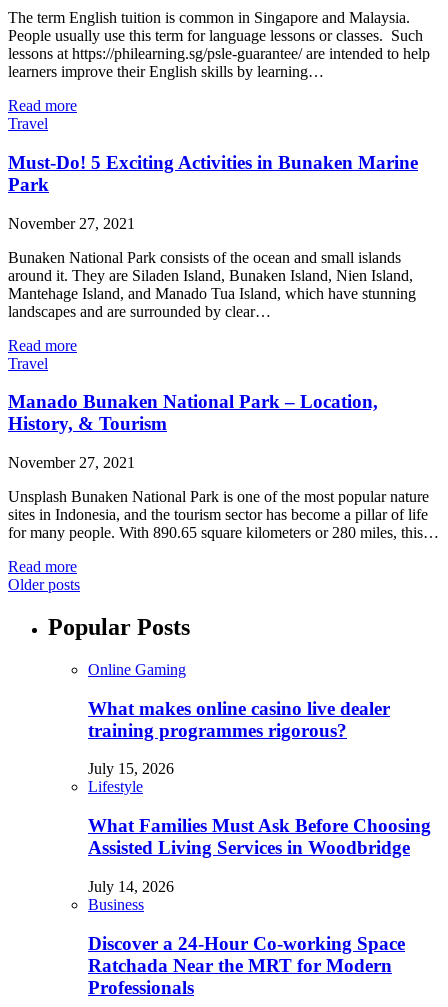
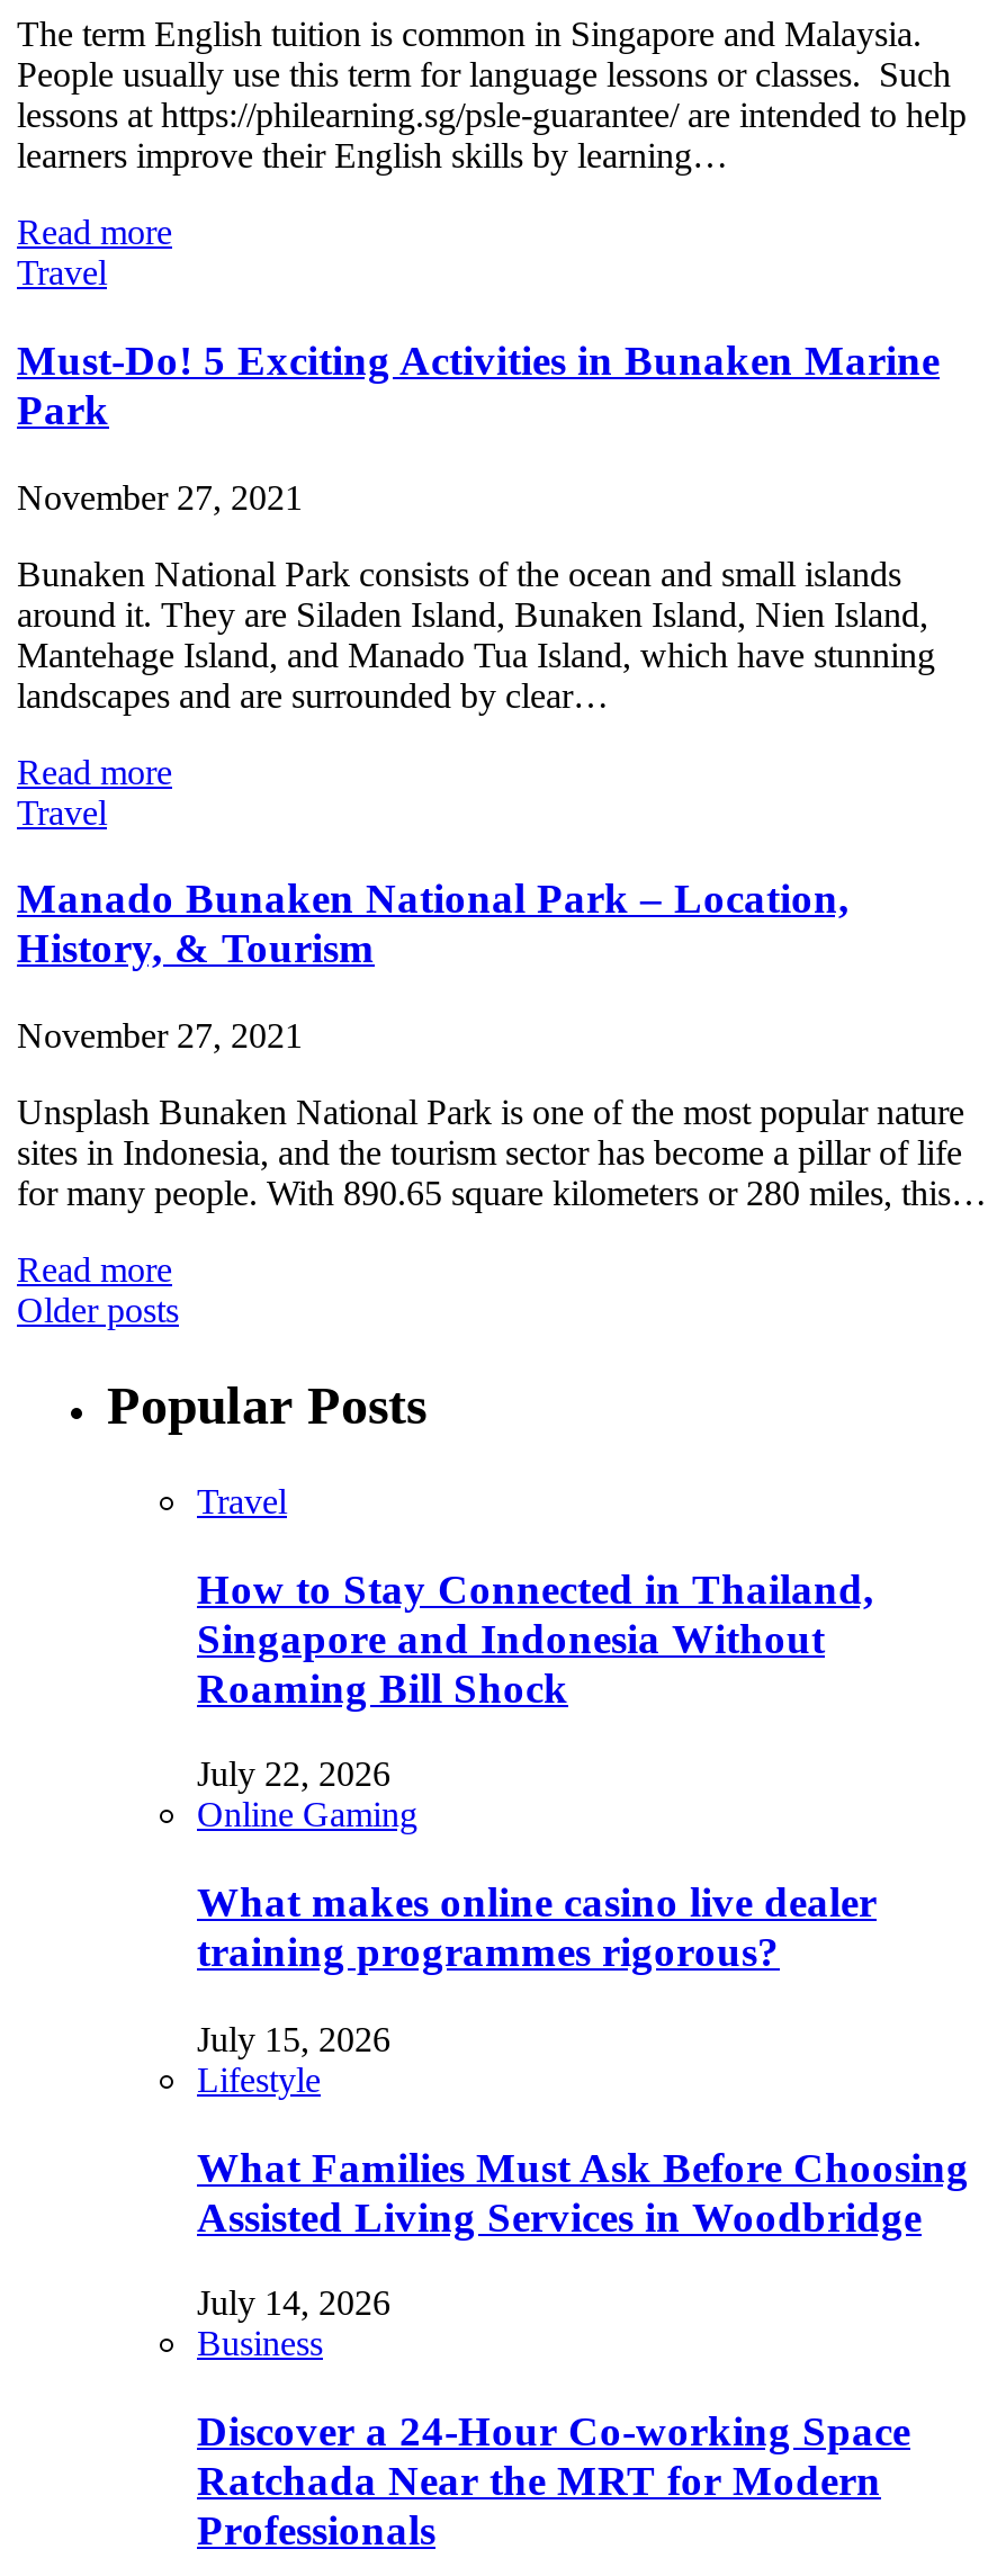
none -> [197,1482,874,1794] Travel | How to Stay Connected in Thailand, | Singapore and Indonesia Without | Roaming Bill Shock | July 22, 2026

